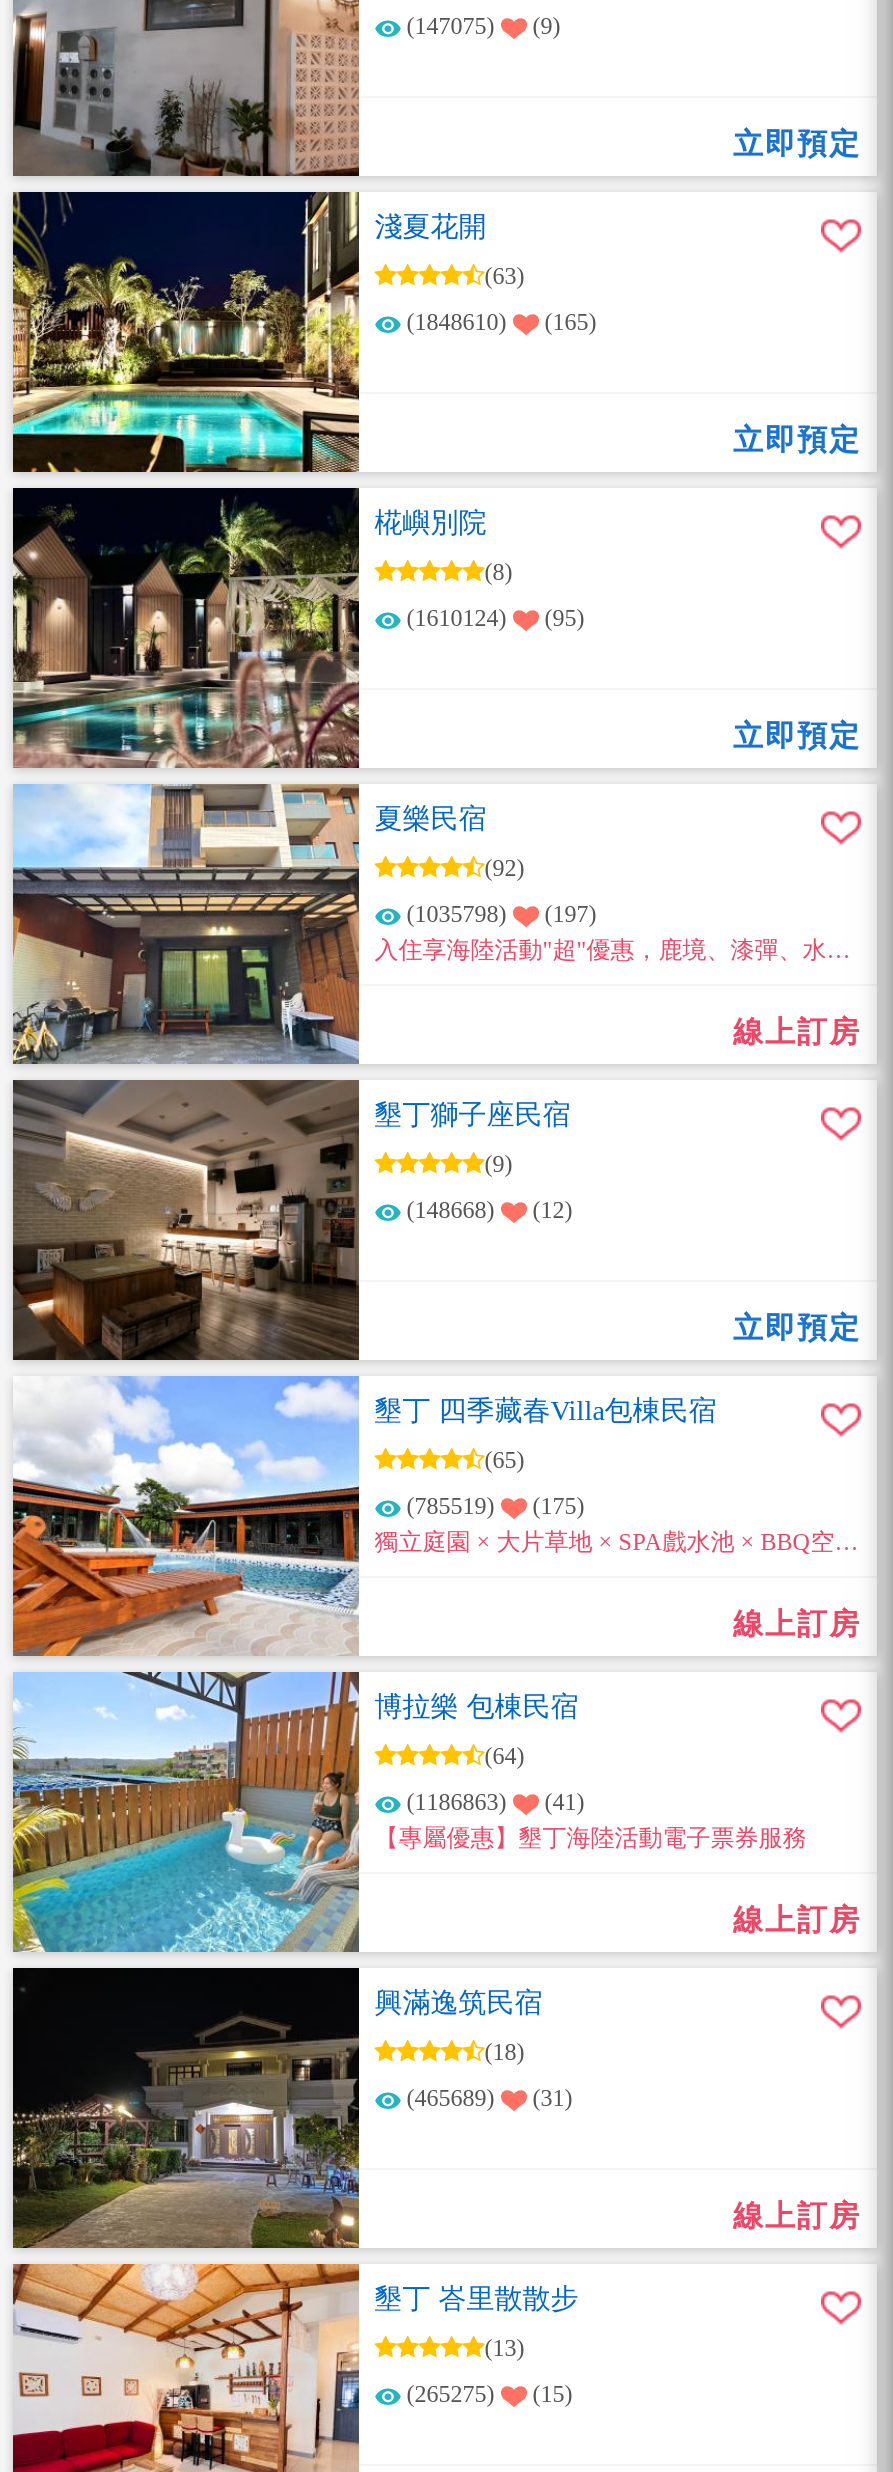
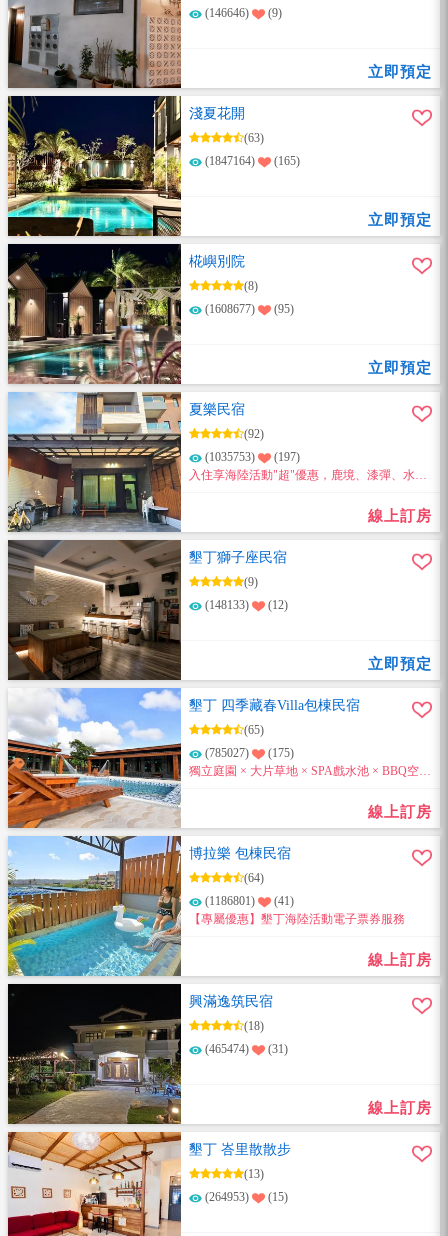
[407,12,561,40] (147075) (9) -> [205,6,282,20] (146646) (9)
[407,308,597,336] (1848610) (165) -> [205,154,300,168] (1847164) (165)
[407,604,585,632] (1610124) (95) -> [205,302,294,316] (1608677) (95)
[407,900,597,928] (1035798) (197) -> [205,450,300,464] (1035753) (197)
[407,1196,573,1224] (148668) (12) -> [205,598,288,612] (148133) (12)
[407,1492,585,1520] (785519) (175) -> [205,746,294,760] (785027) (175)
[407,1788,585,1816] (1186863) (41) -> [205,894,294,908] (1186801) (41)
[407,2084,573,2112] (465689) (31) -> [205,1042,288,1056] (465474) (31)
[407,2380,573,2408] (265275) (15) -> [205,1190,288,1204] (264953) (15)

